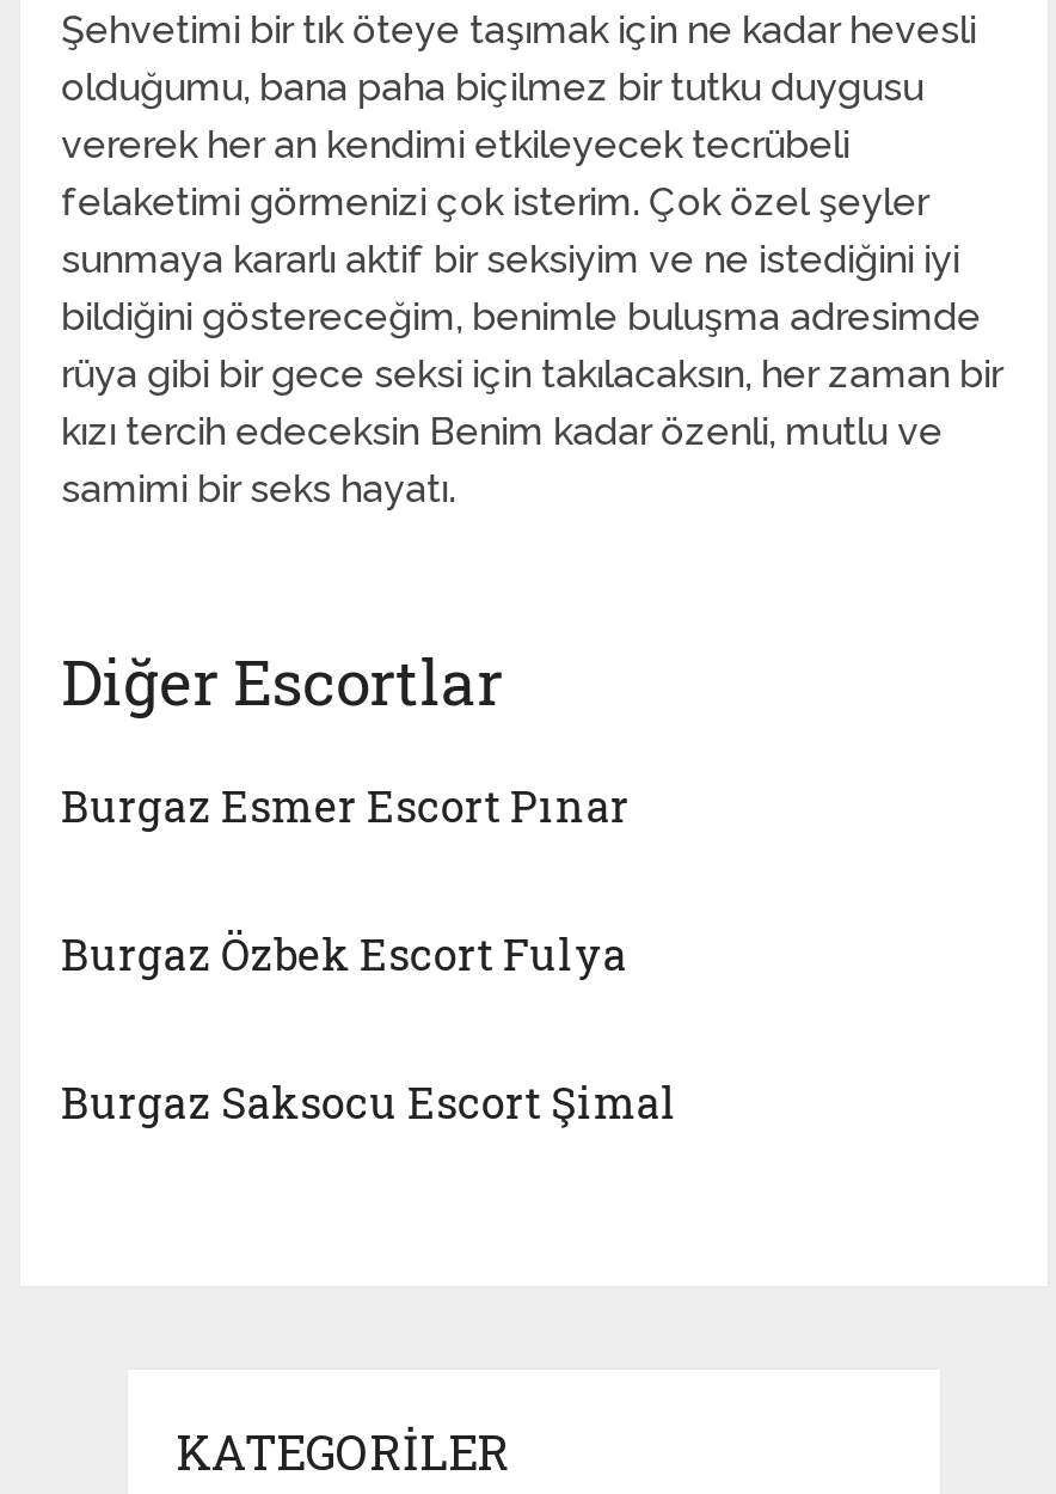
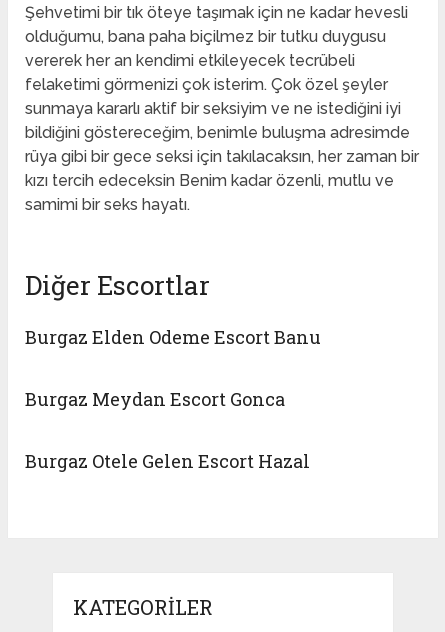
[61,777,630,835] Burgaz Esmer Escort Pınar -> [25,325,321,349] Burgaz Elden Odeme Escort Banu
[61,926,627,983] Burgaz Özbek Escort Fulya -> [25,387,285,411] Burgaz Meydan Escort Gonca
[61,1074,678,1131] Burgaz Saksocu Escort Şimal -> [25,449,310,473] Burgaz Otele Gelen Escort Hazal

